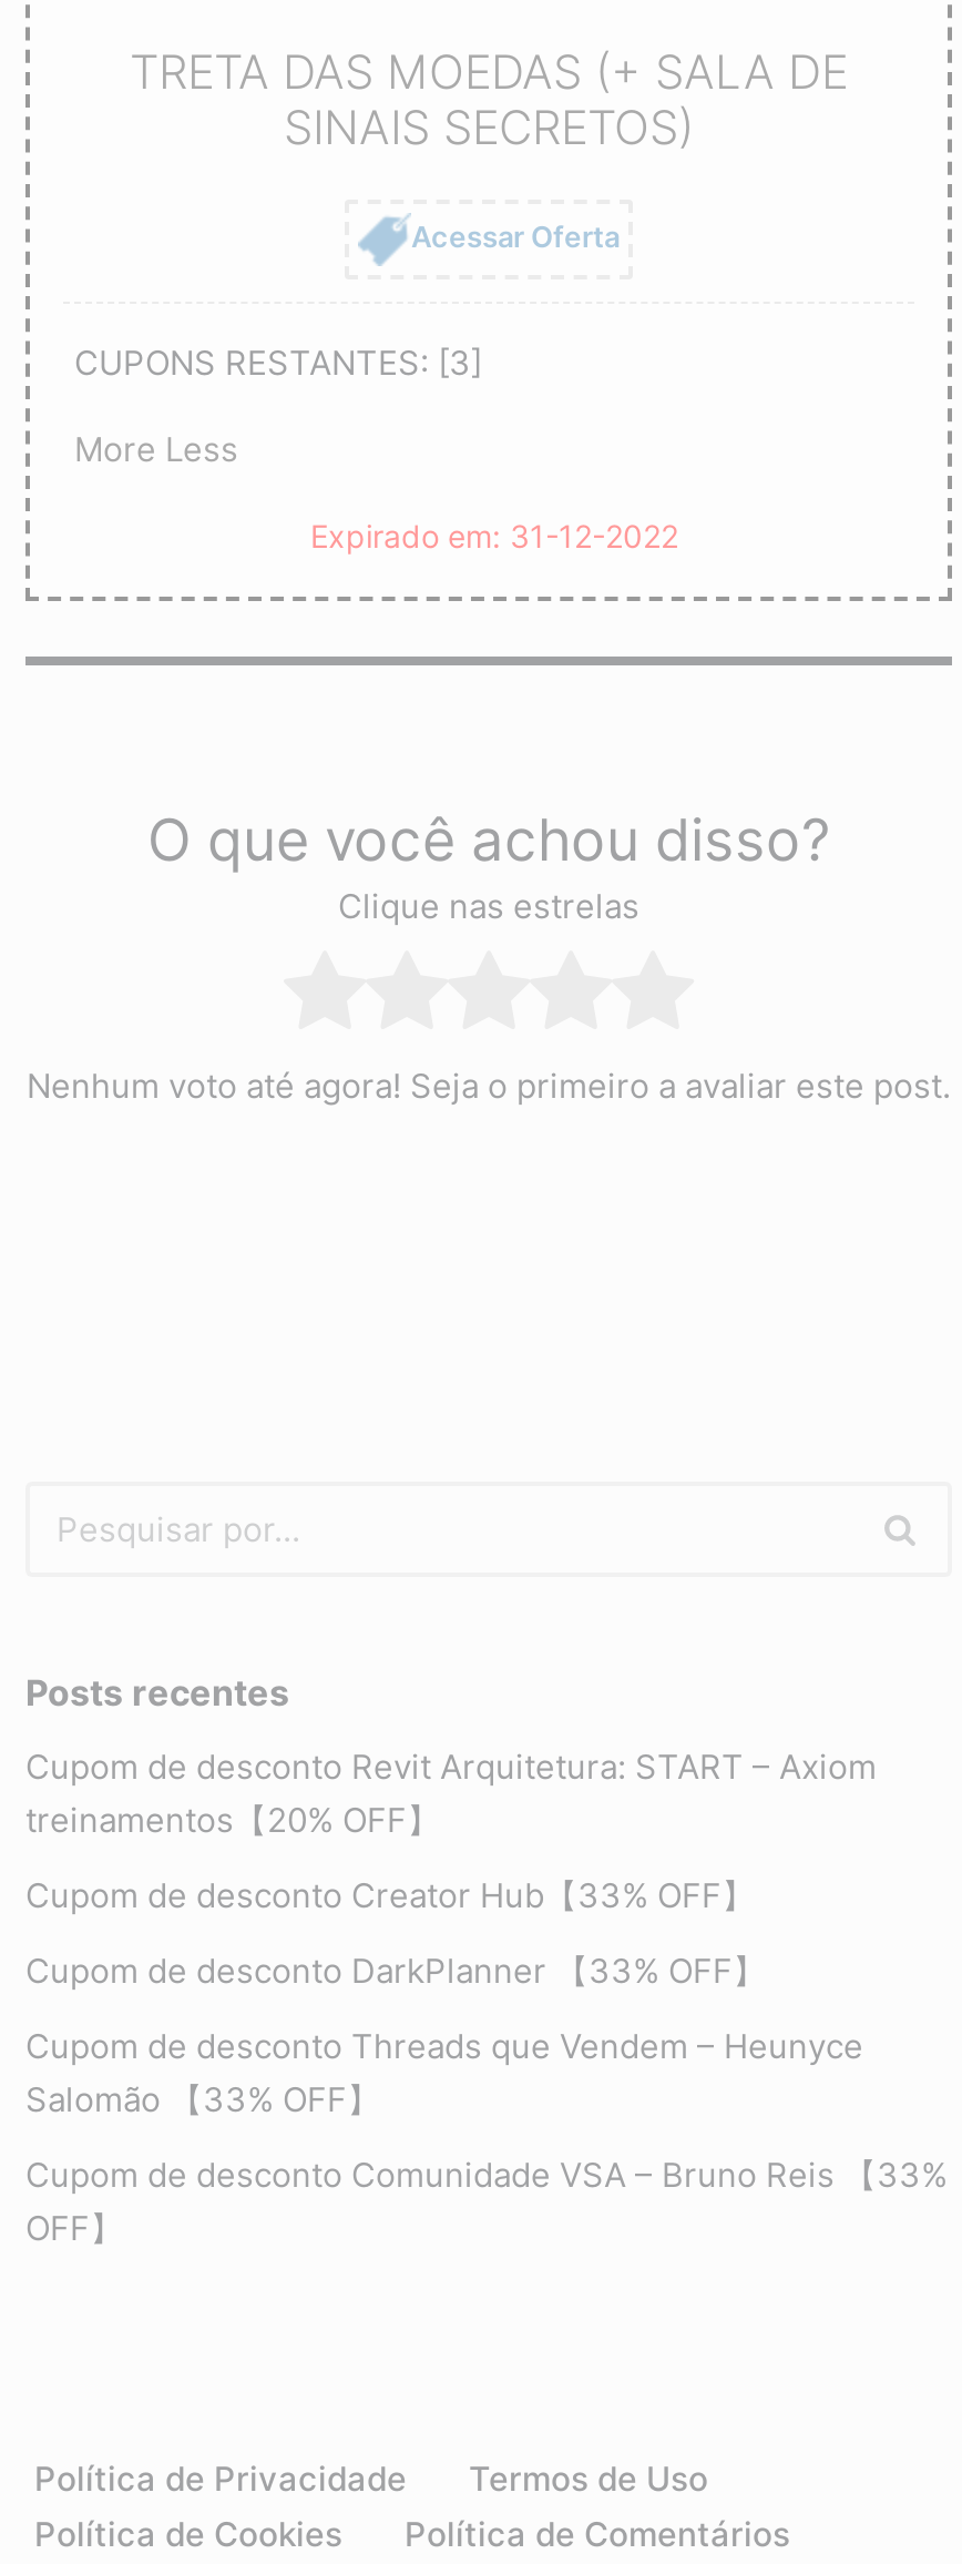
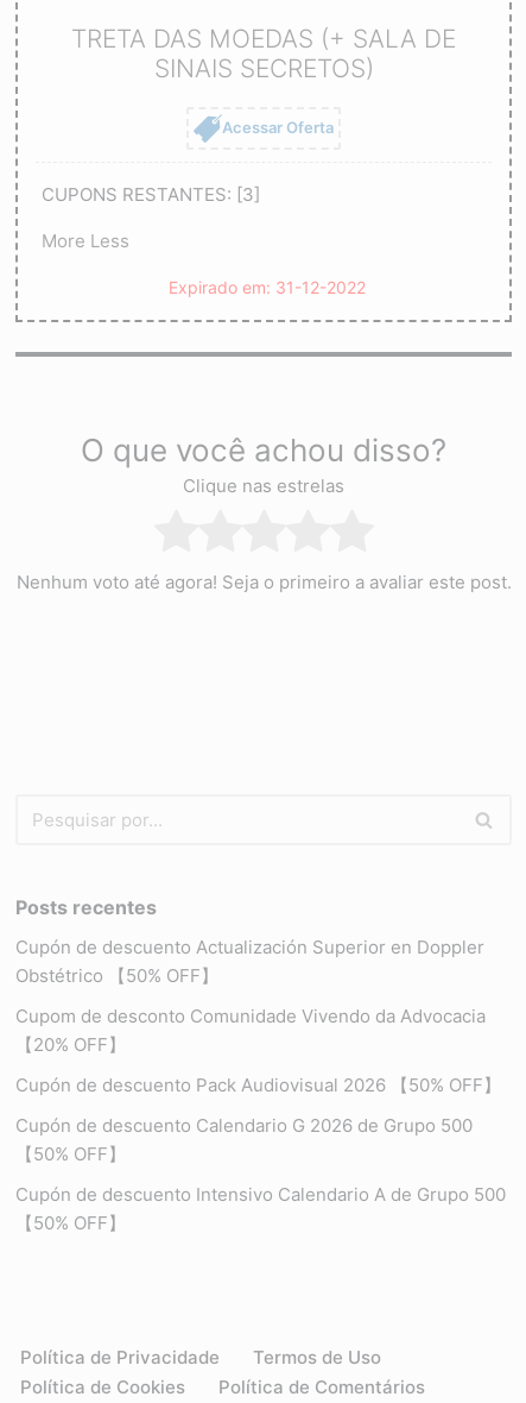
[25,1746,877,1841] Cupom de desconto Revit Arquitetura: START – Axiom | treinamentos【20% OFF】 -> [15,936,484,987] Cupón de descuento Actualización Superior en Doppler | Obstétrico 【50% OFF】
[25,1875,755,1917] Cupom de desconto Creator Hub【33% OFF】 -> [15,1005,486,1056] Cupom de desconto Comunidade Vivendo da Advocacia | 【20% OFF】
[25,1950,766,1992] Cupom de desconto DarkPlanner 【33% OFF】 -> [15,1074,501,1096] Cupón de descuento Pack Audiovisual 2026 【50% OFF】
[25,2025,863,2121] Cupom de desconto Threads que Vendem – Heunyce | Salomão 【33% OFF】 -> [15,1114,473,1165] Cupón de descuento Calendario G 2026 de Grupo 500 | 【50% OFF】
[25,2154,948,2249] Cupom de desconto Comunidade VSA – Bruno Reis 【33% | OFF】 -> [15,1183,506,1234] Cupón de descuento Intensivo Calendario A de Grupo 500 | 【50% OFF】

